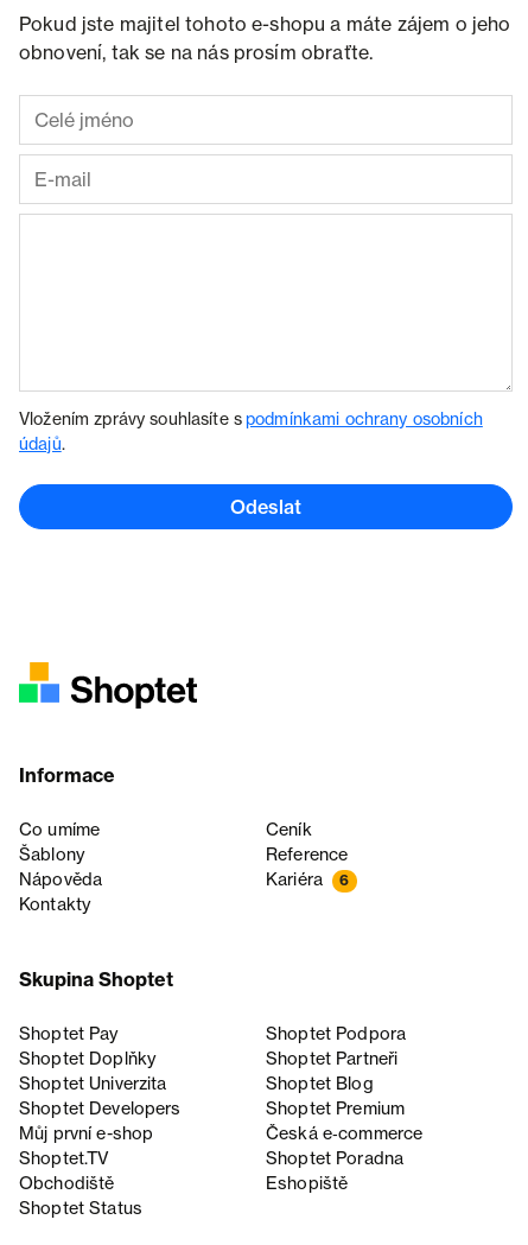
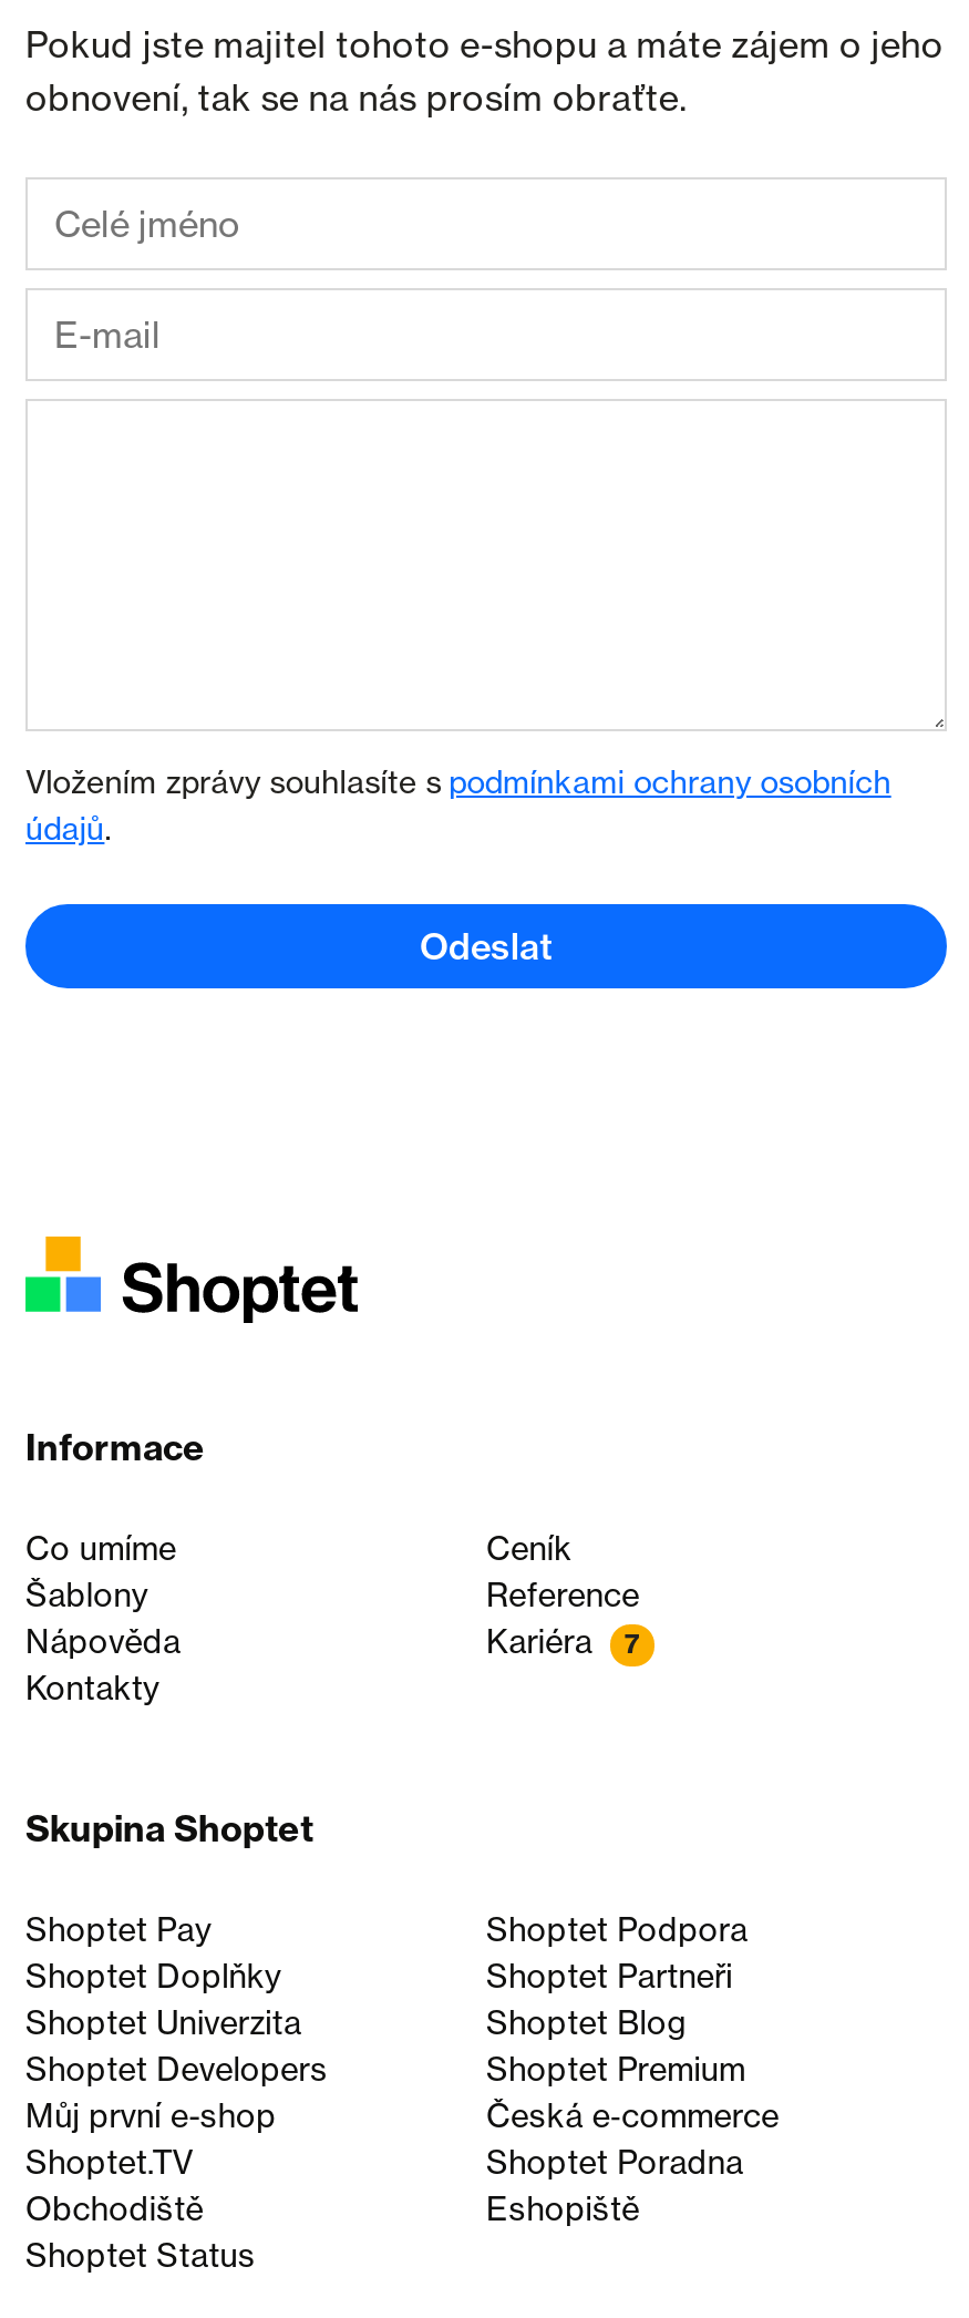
[266,869,350,890] Kariéra 6 -> [486,1623,640,1662] Kariéra 7

